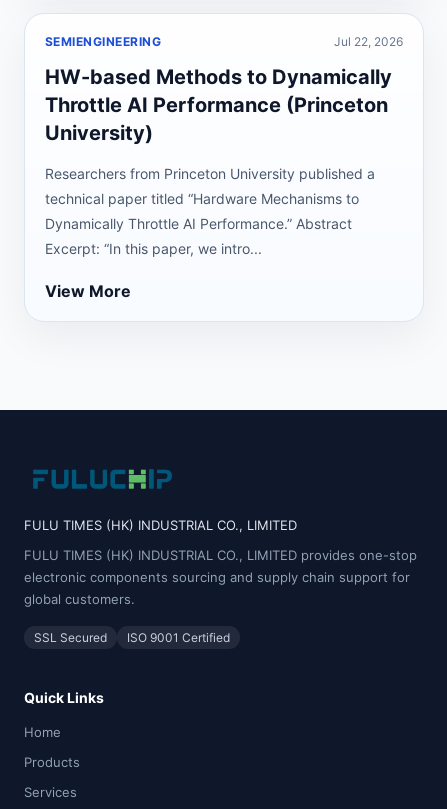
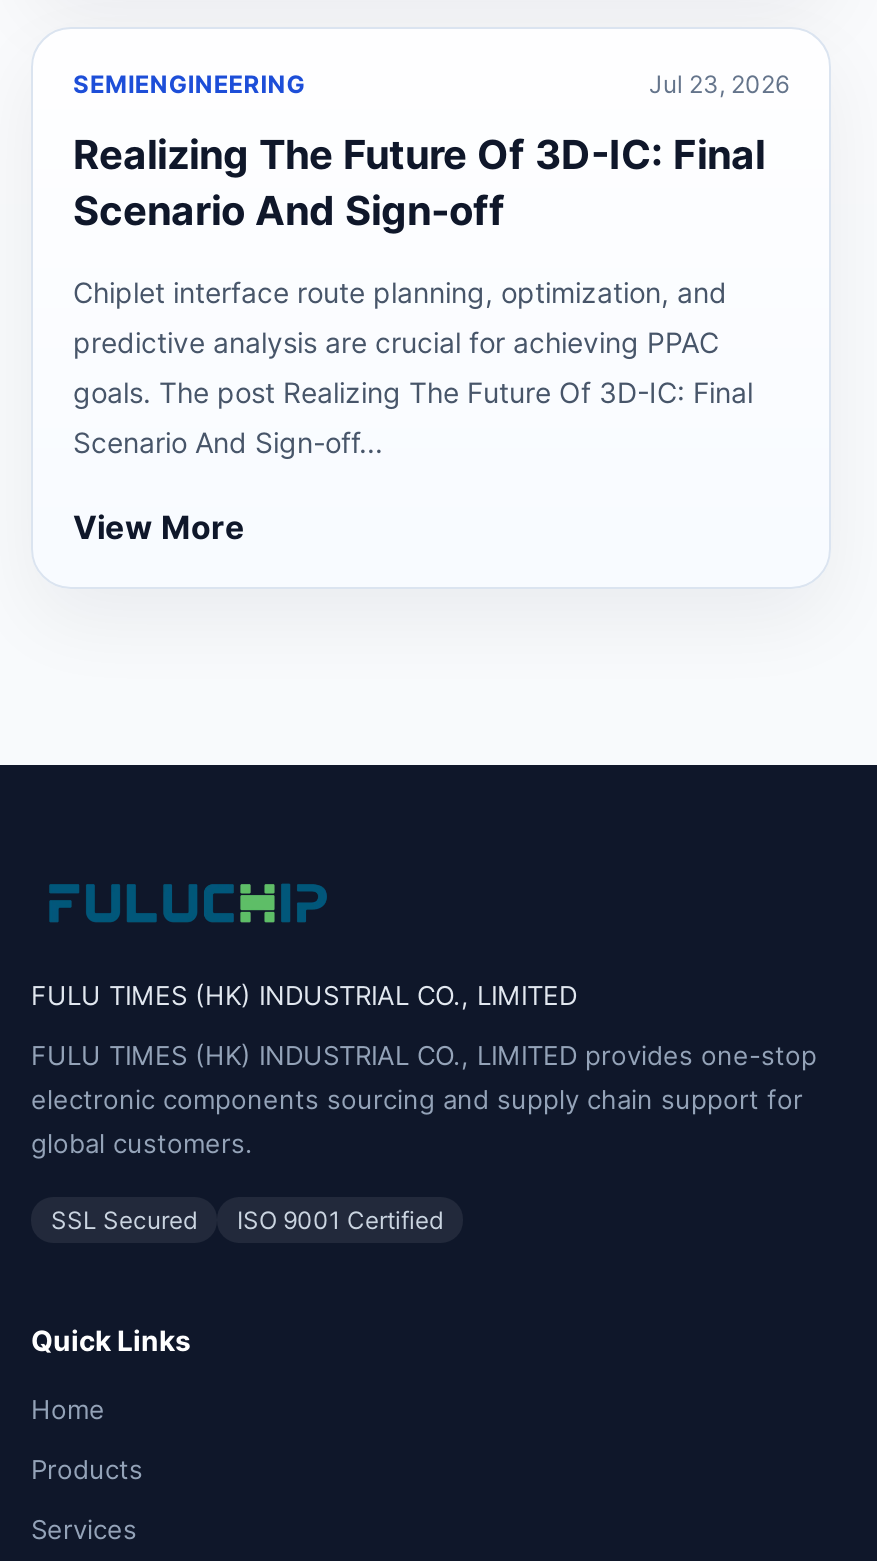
[334,34,403,49] Jul 22, 2026 -> [649,69,789,99] Jul 23, 2026
[45,65,392,145] HW-based Methods to Dynamically | Throttle AI Performance (Princeton | University) -> [73,131,765,235] Realizing The Future Of 3D-IC: Final | Scenario And Sign-off
[45,165,375,182] Researchers from Princeton University published a -> [73,275,727,309] Chiplet interface route planning, optimization, and
[45,190,359,207] technical paper titled “Hardware Mechanisms to -> [73,325,719,359] predictive analysis are crucial for achieving PPAC
[45,215,352,232] Dynamically Throttle AI Performance.” Abstract -> [73,375,753,409] goals. The post Realizing The Future Of 3D-IC: Final
[45,240,262,257] Excerpt: “In this paper, we intro... -> [73,425,383,459] Scenario And Sign-off...

